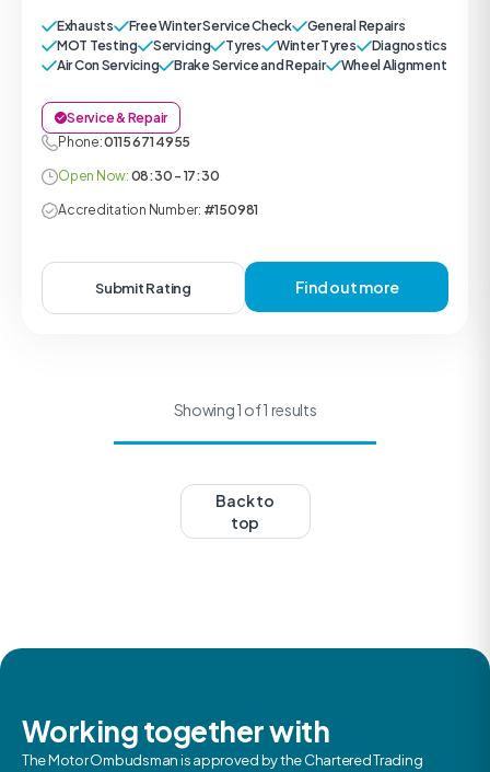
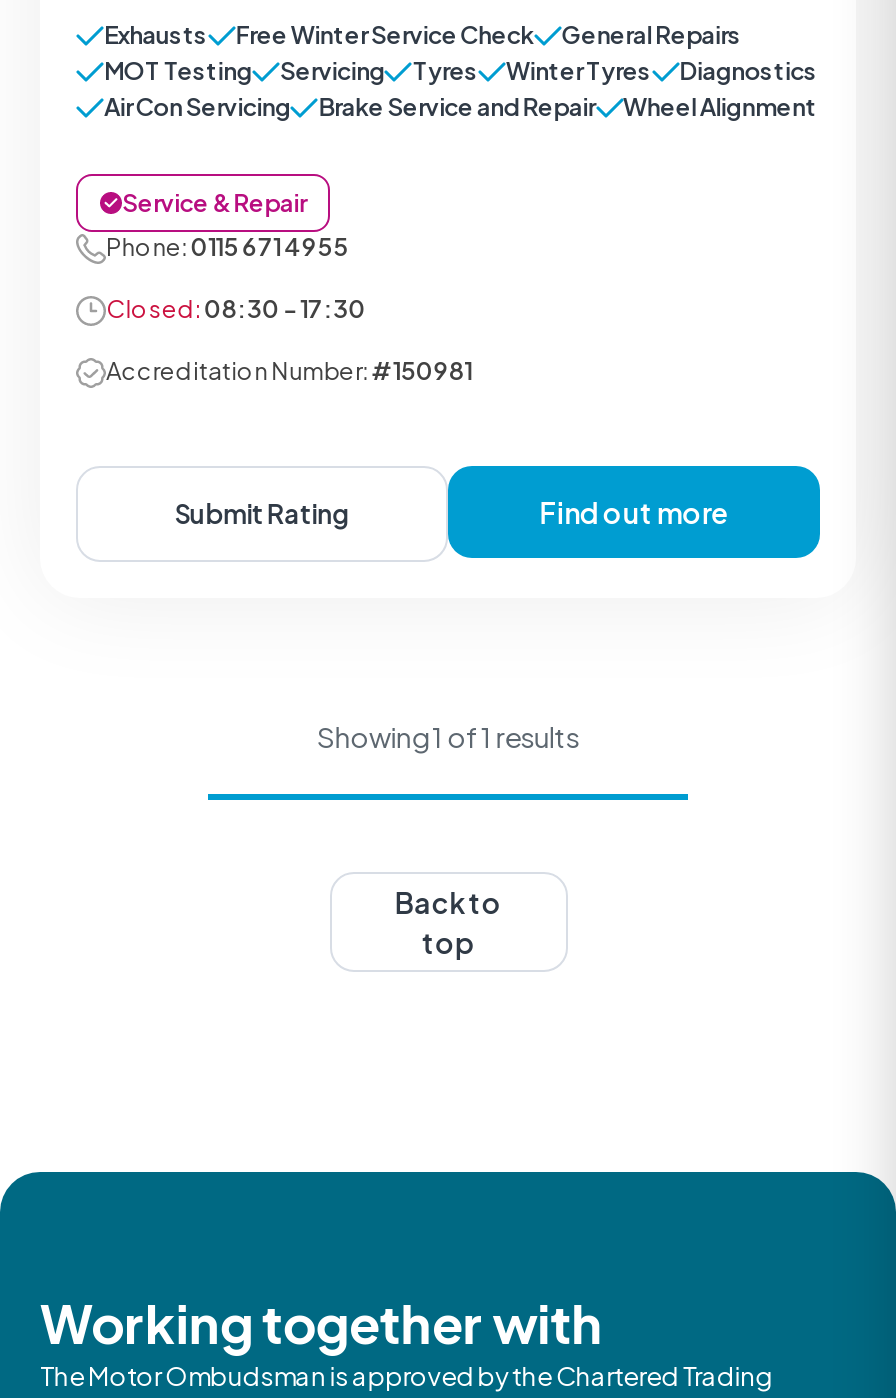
[58,168,219,184] Open Now: 08:30 - 17:30 -> [106,294,366,324] Closed: 08:30 - 17:30

